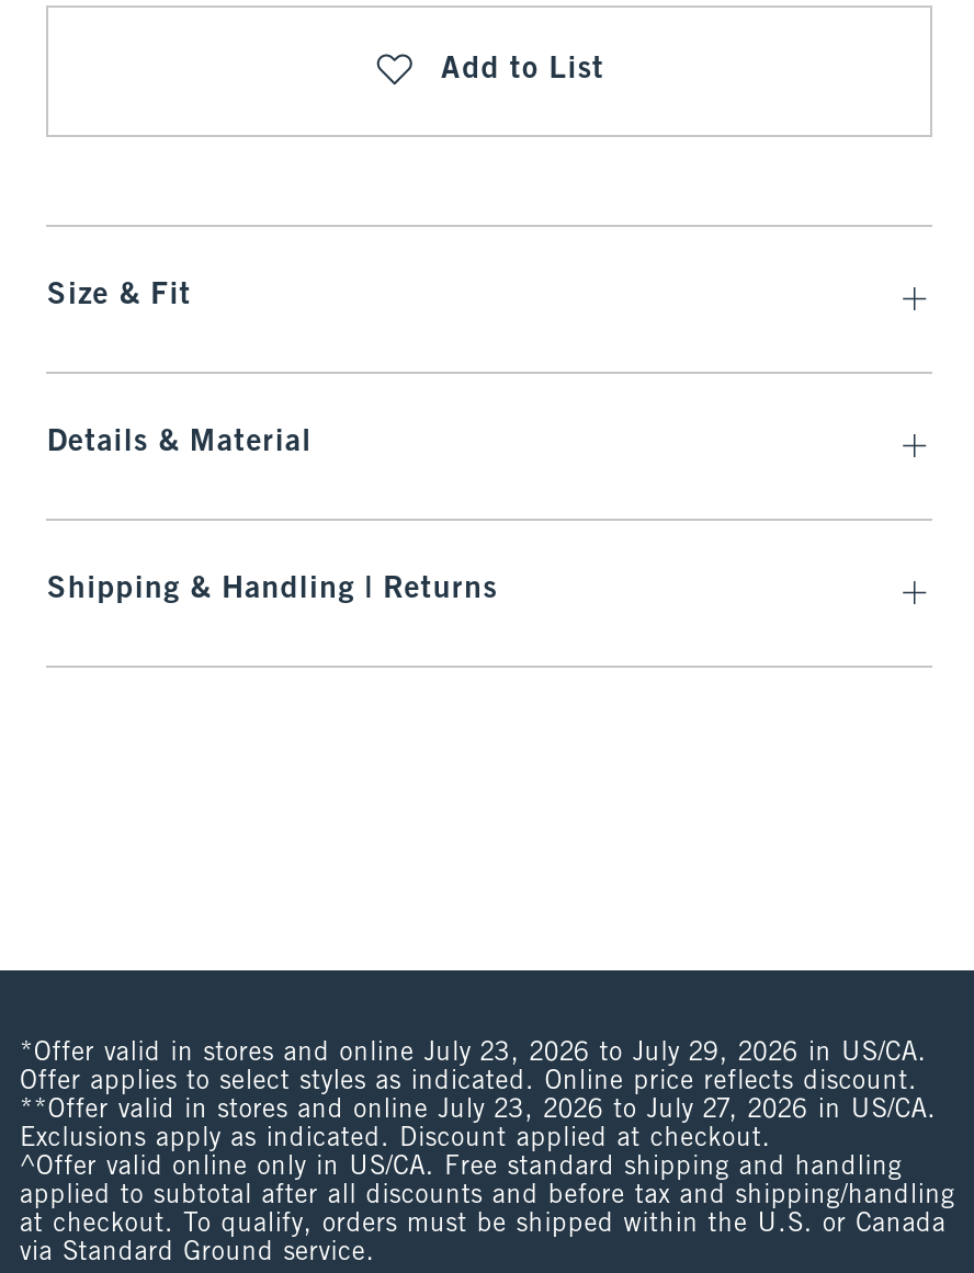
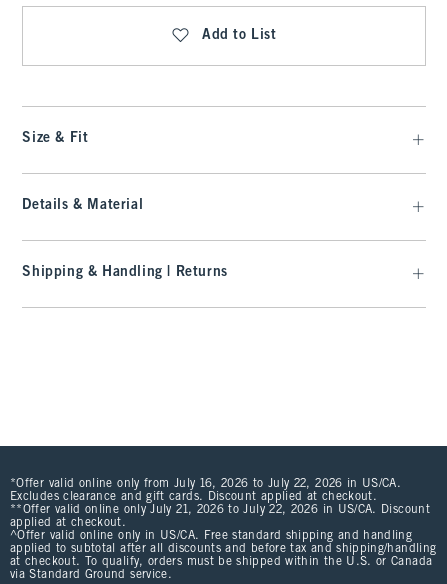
[20,1041,937,1152] *Offer valid in stores and online July 23, 2026 to July 29, 2026 in US/CA. | Offer applies to select styles as indicated. Online price reflects discount. | **Offer valid in stores and online July 23, 2026 to July 27, 2026 in US/CA. | Exclusions apply as indicated. Discount applied at checkout. -> [10,478,430,529] *Offer valid online only from July 16, 2026 to July 22, 2026 in US/CA. | Excludes clearance and gift cards. Discount applied at checkout. | **Offer valid online only July 21, 2026 to July 22, 2026 in US/CA. Discount | applied at checkout.

